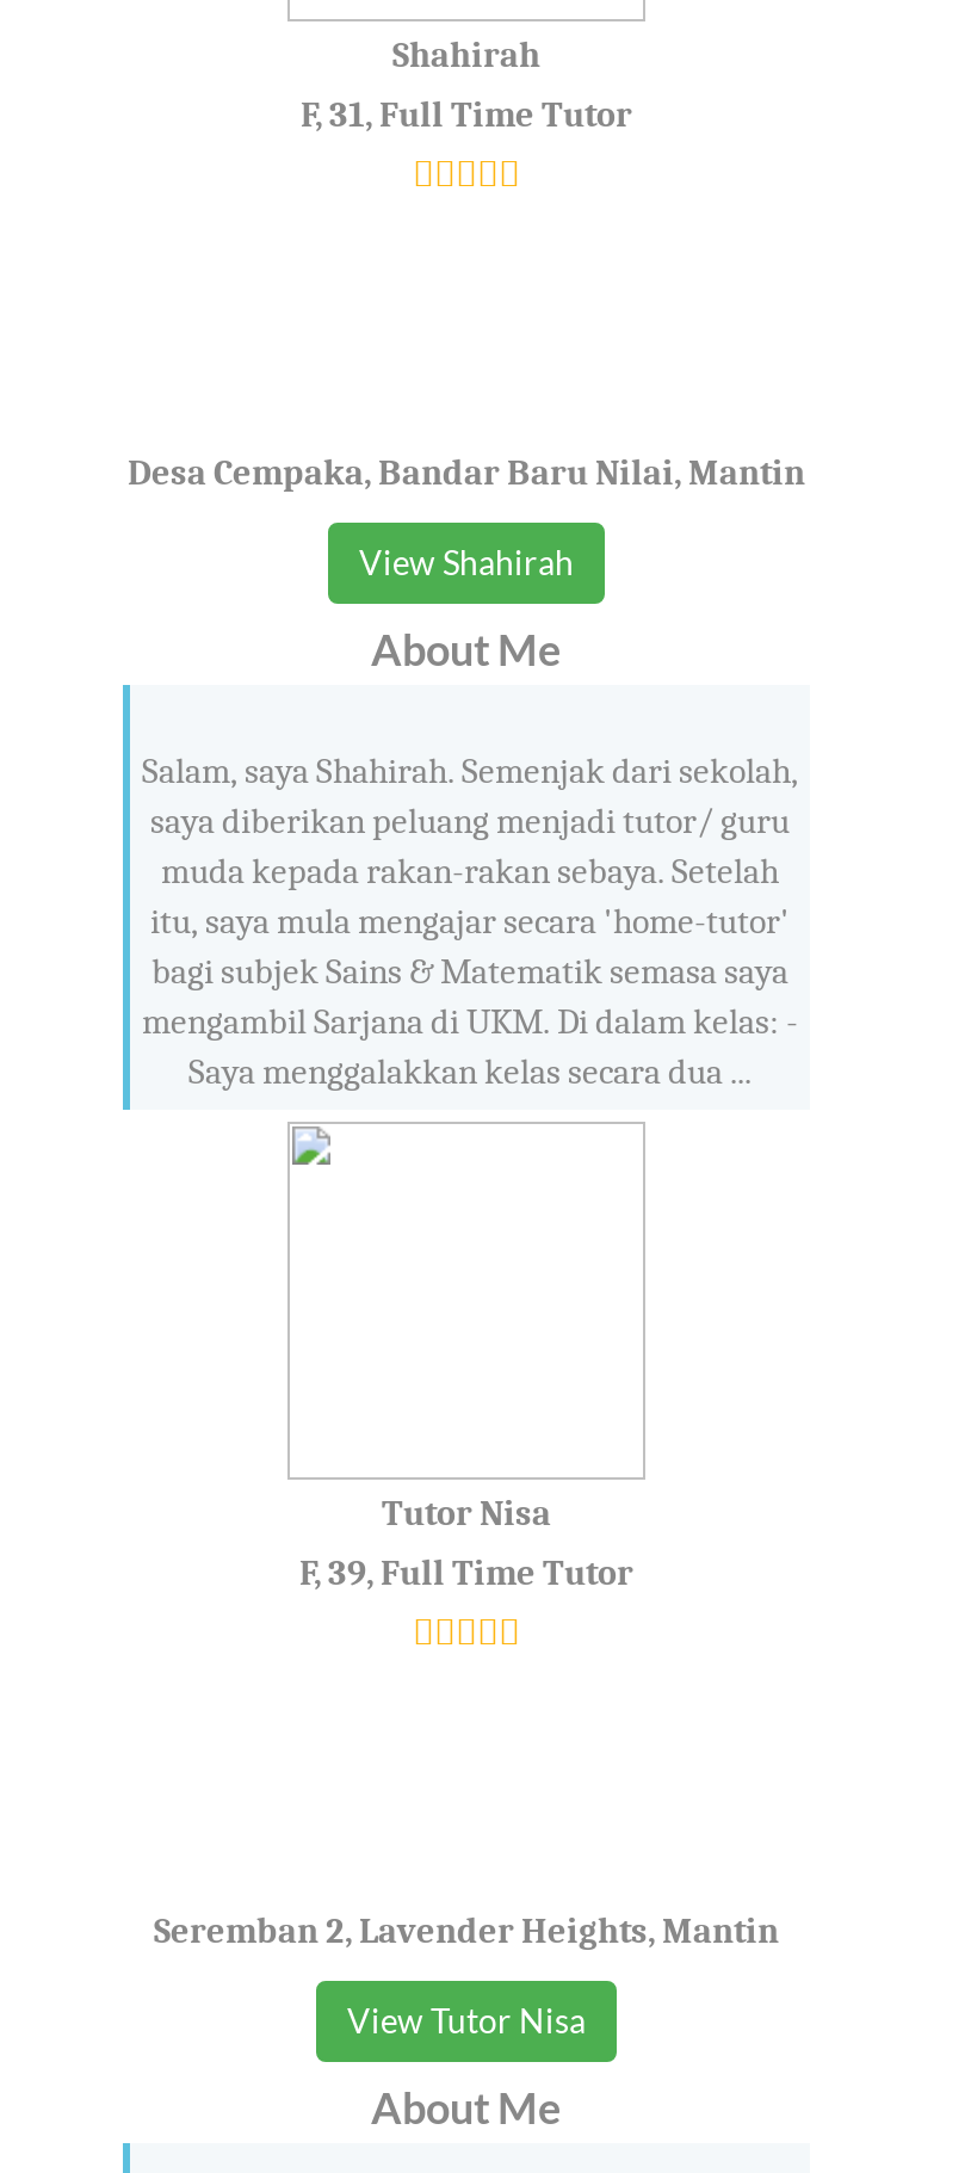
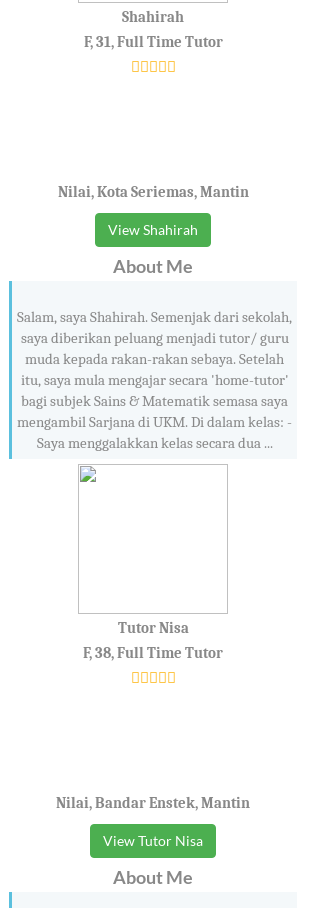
[128,451,805,494] Desa Cempaka, Bandar Baru Nilai, Mantin -> [57,183,248,201] Nilai, Kota Seriemas, Mantin
[299,1551,633,1594] F, 39, Full Time Tutor -> [83,644,223,662] F, 38, Full Time Tutor
[154,1909,779,1952] Seremban 2, Lavender Heights, Mantin -> [56,794,250,812] Nilai, Bandar Enstek, Mantin

